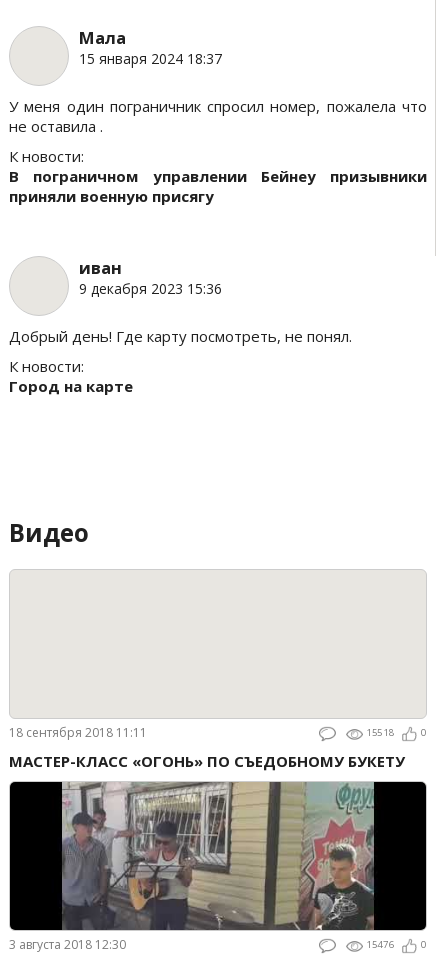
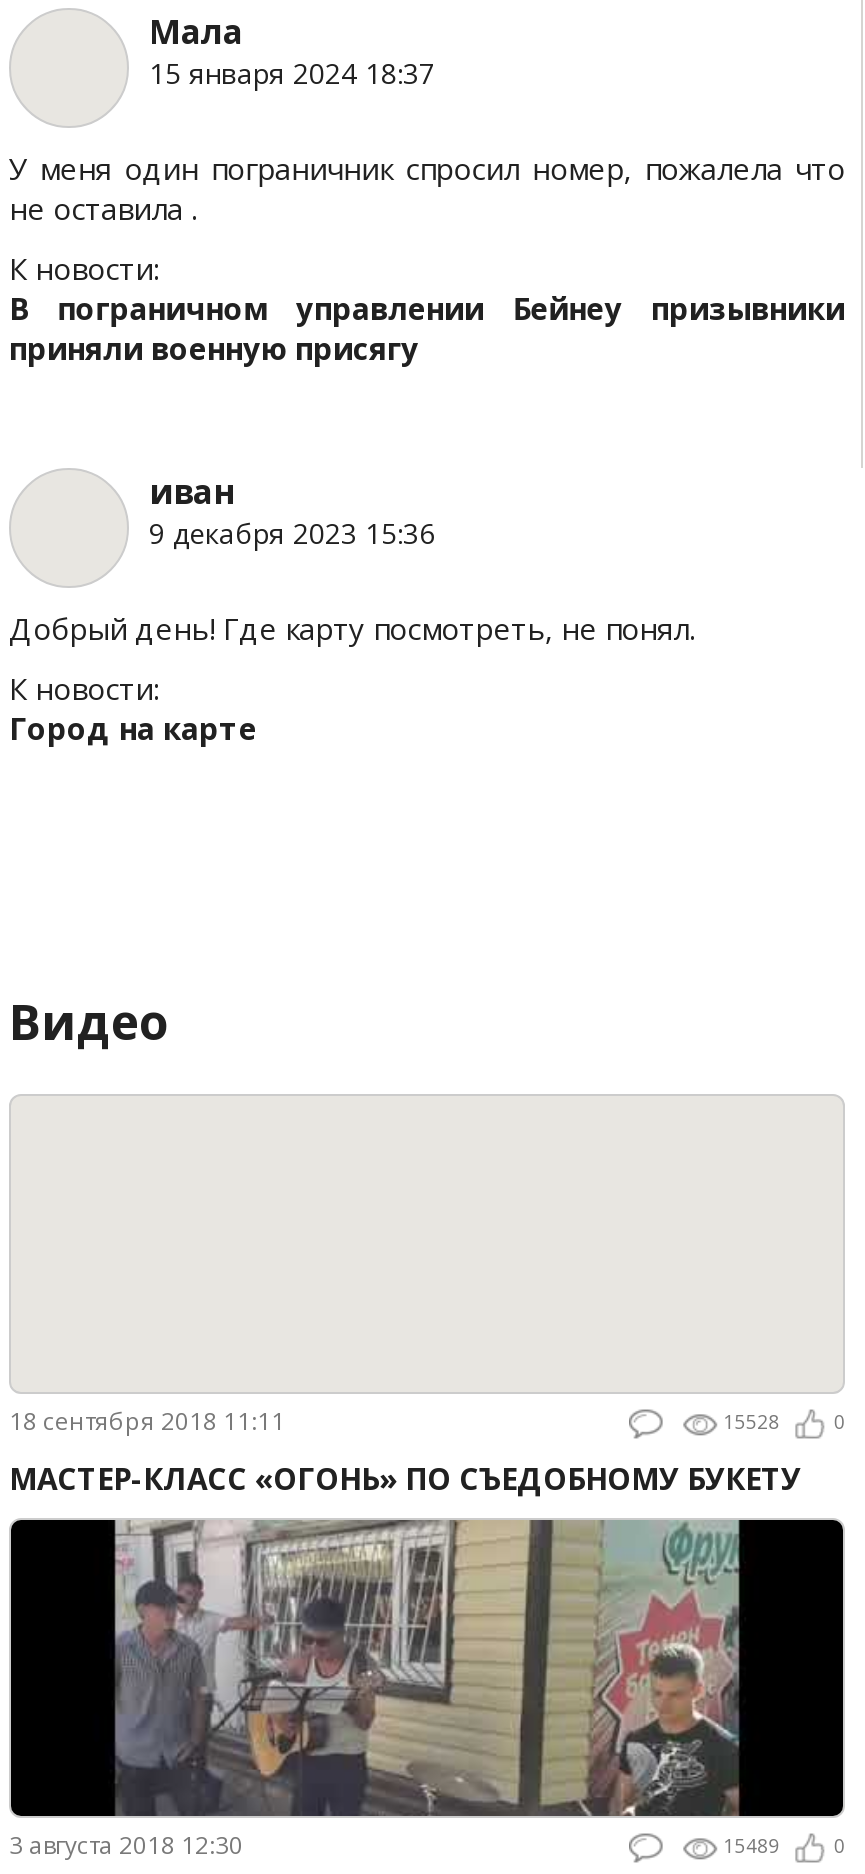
[366,726,427,740] 15518 0 -> [723,1408,845,1435] 15528 0
[366,938,427,952] 15476 0 -> [723,1832,845,1859] 15489 0

